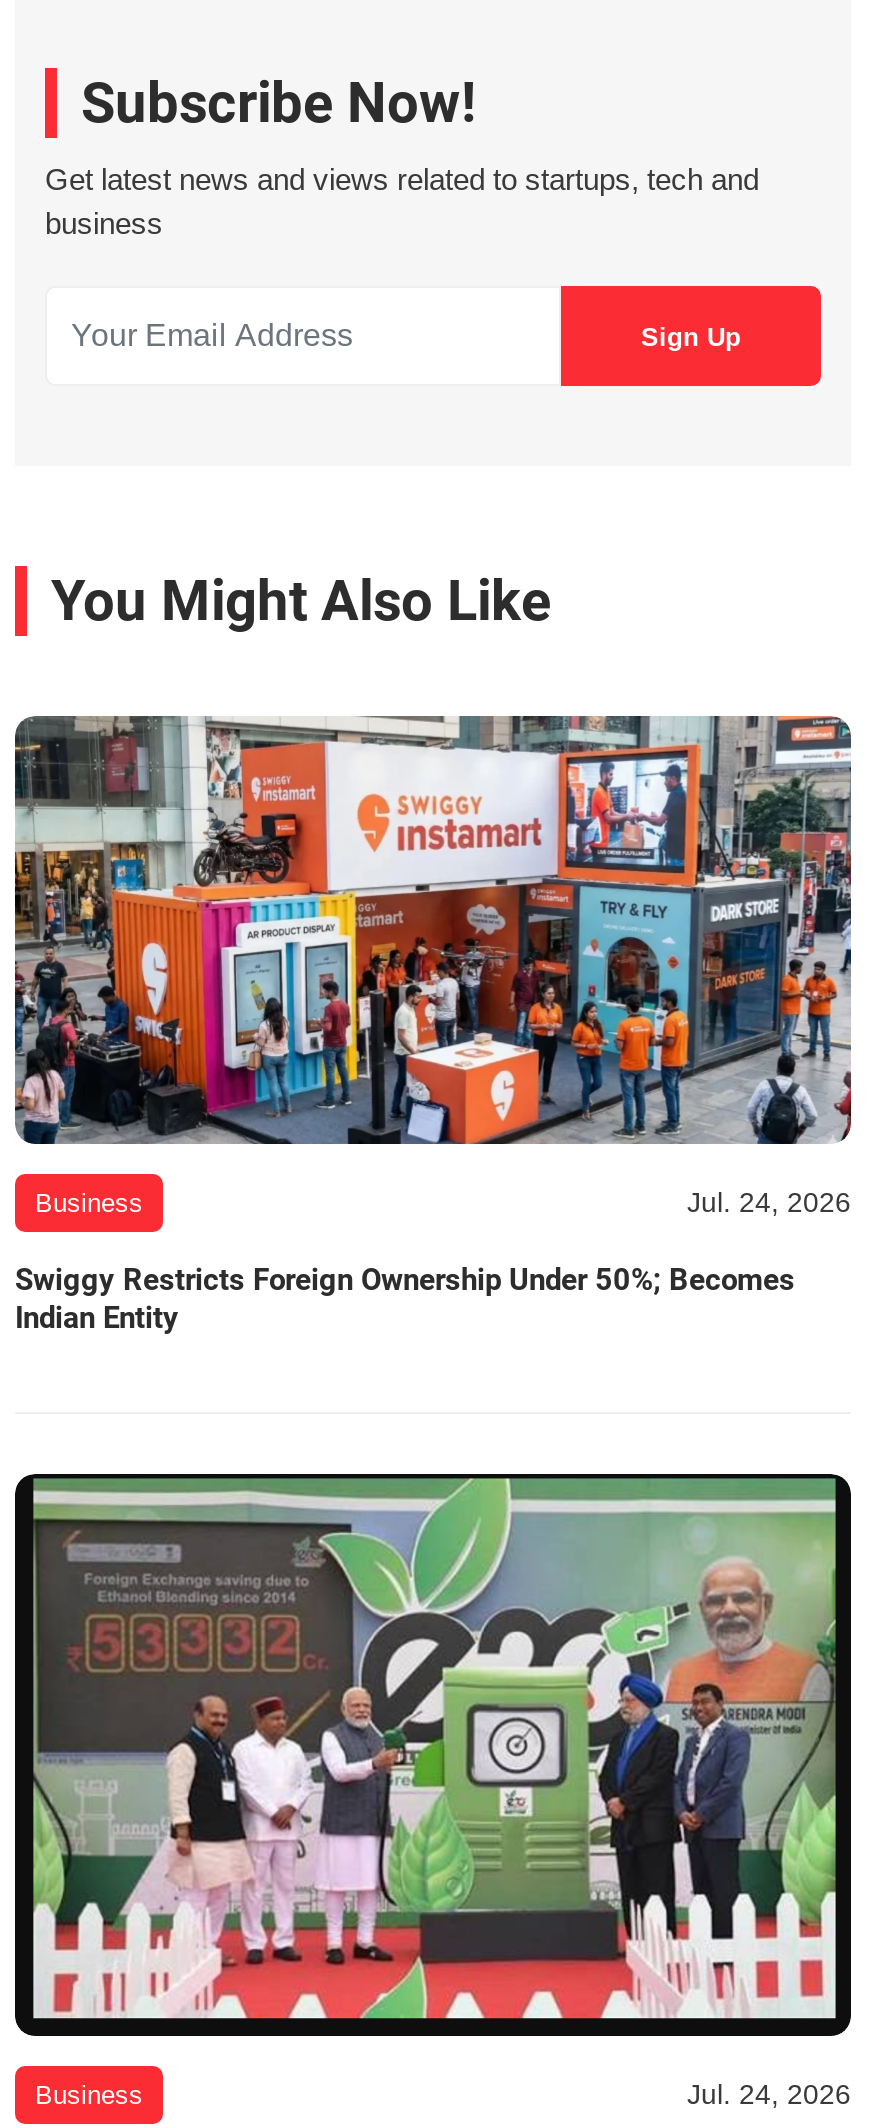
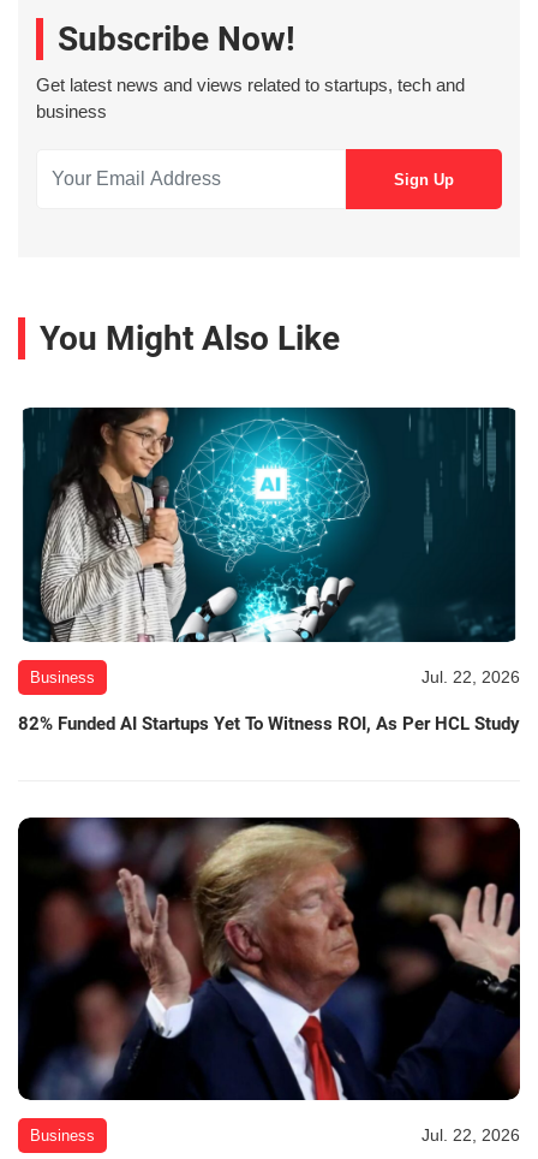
[13,714,853,1218] [image] | Jul. 24, 2026 -> [18,406,520,686] [image] | Jul. 22, 2026
[15,1262,795,1336] Swiggy Restricts Foreign Ownership Under 50%; Becomes | Indian Entity -> [18,713,520,734] 82% Funded AI Startups Yet To Witness ROI, As Per HCL Study
[15,1472,853,2109] [image] | Jul. 24, 2026 -> [18,816,521,1145] [image] | Jul. 22, 2026

